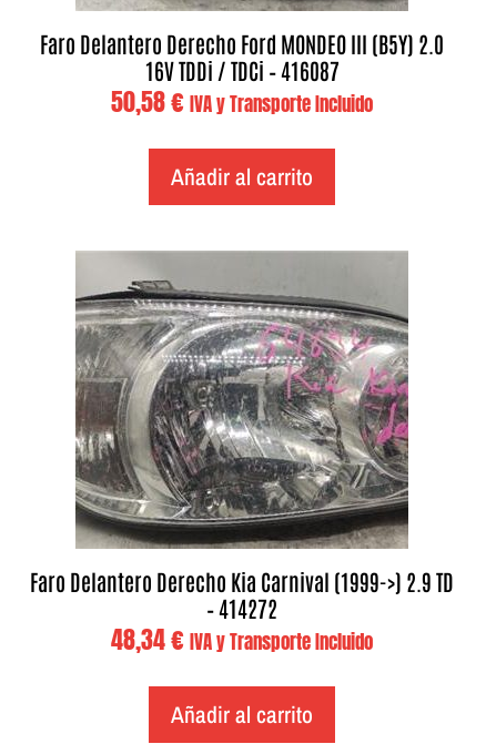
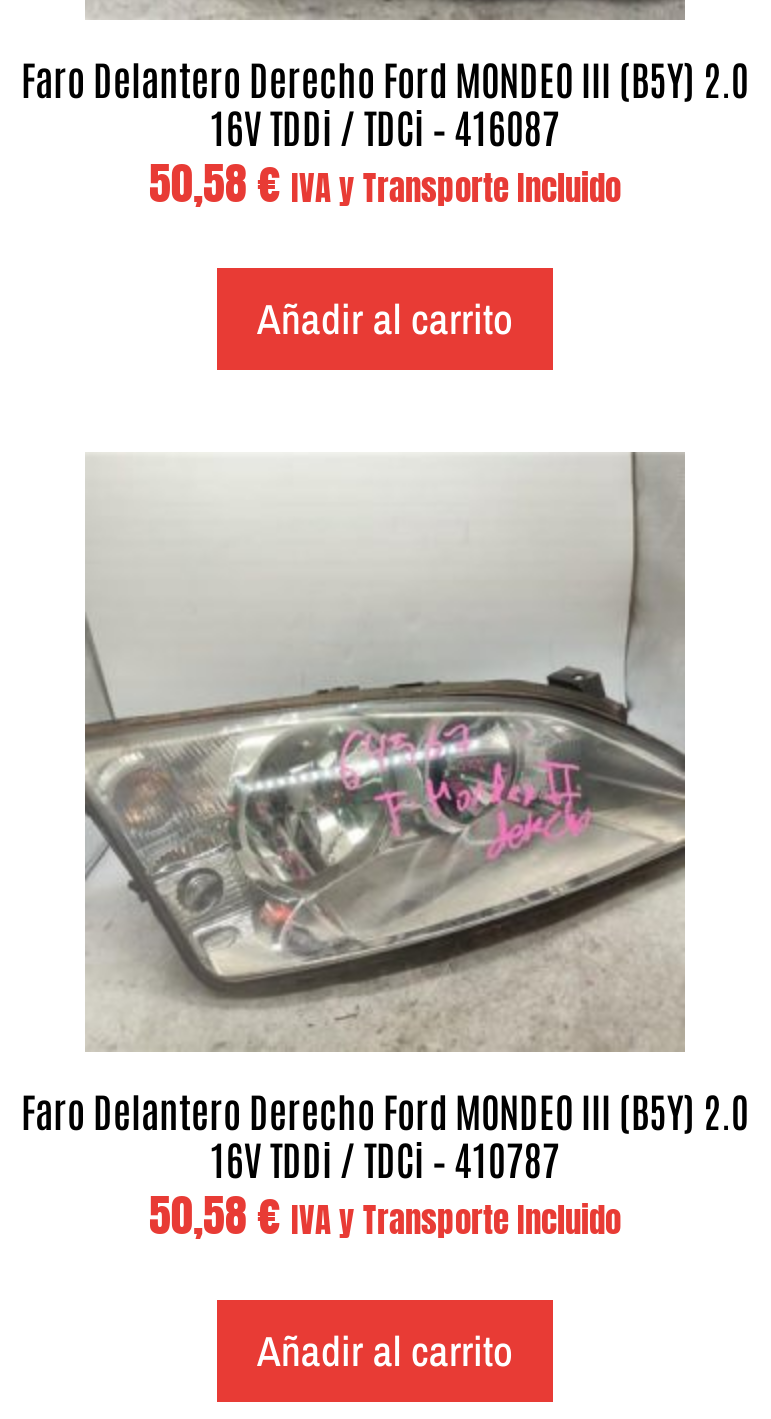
[30,252,454,657] [image] | Faro Delantero Derecho Kia Carnival (1999->) 2.9 TD | – 414272 | 48,34 € IVA y Transporte Incluido -> [21,454,749,1248] [image] | Faro Delantero Derecho Ford MONDEO III (B5Y) 2.0 | 16V TDDi / TDCi – 410787 | 50,58 € IVA y Transporte Incluido

